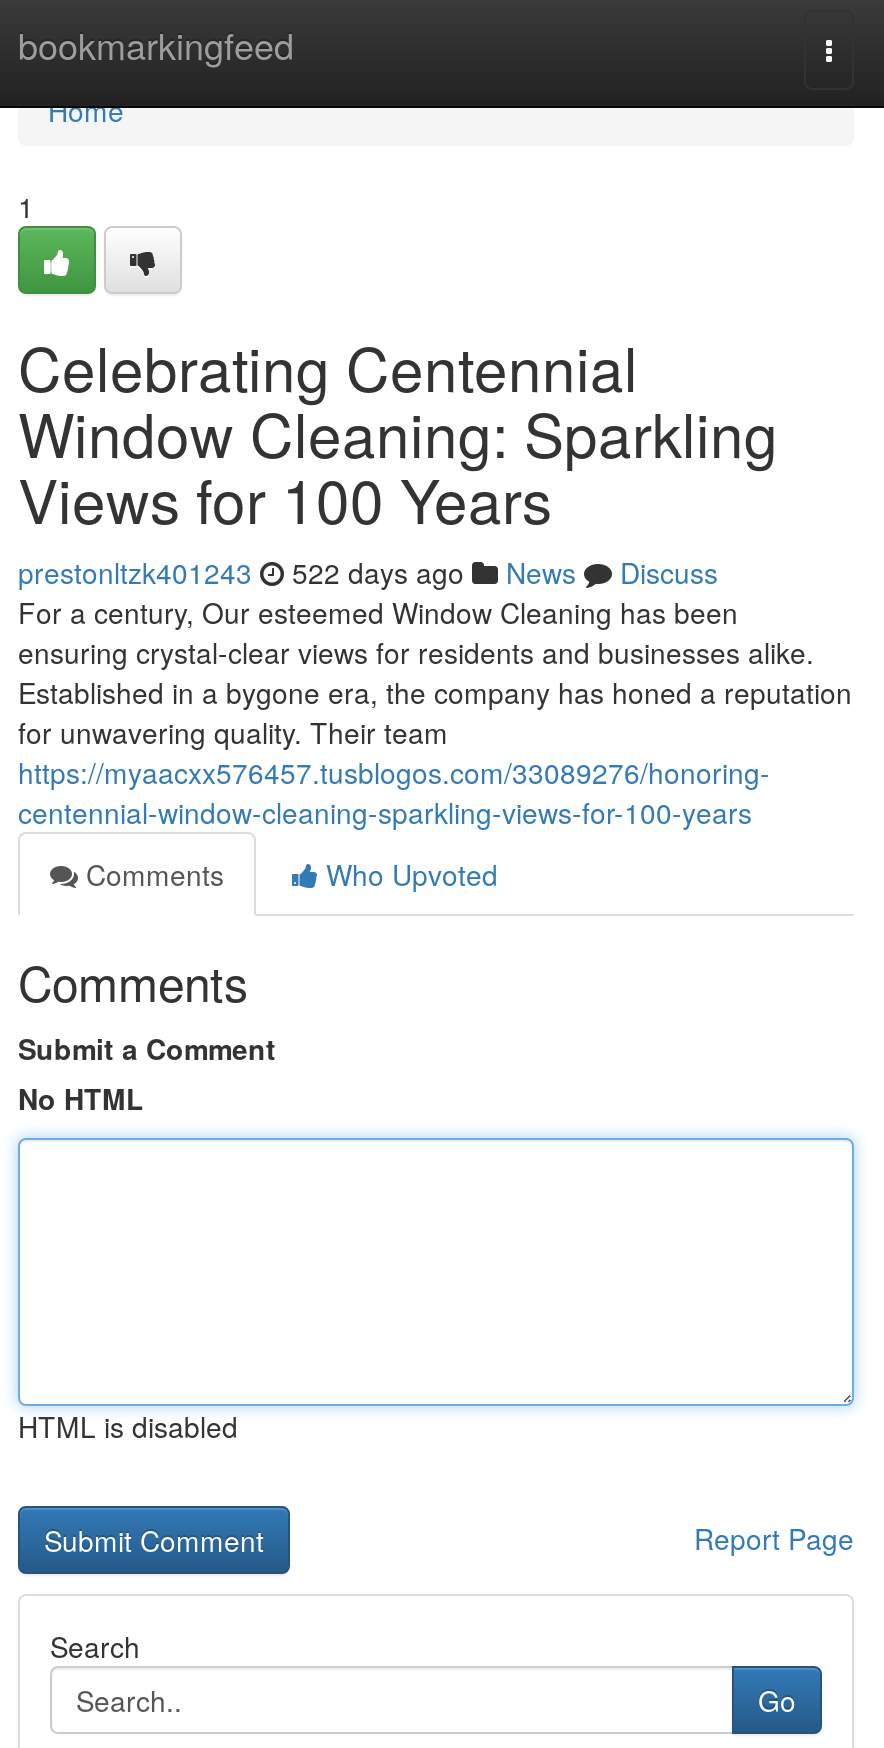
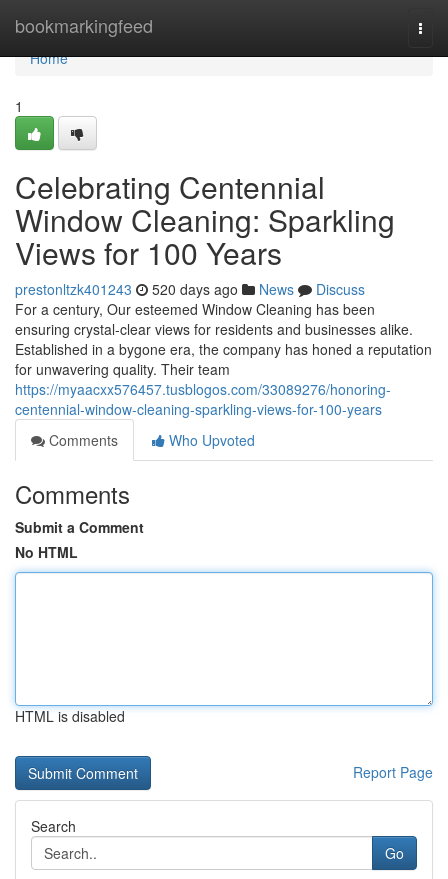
[18,552,718,592] prestonltzk401243 522 days ago News Discuss -> [15,279,365,299] prestonltzk401243 520 days ago News Discuss

